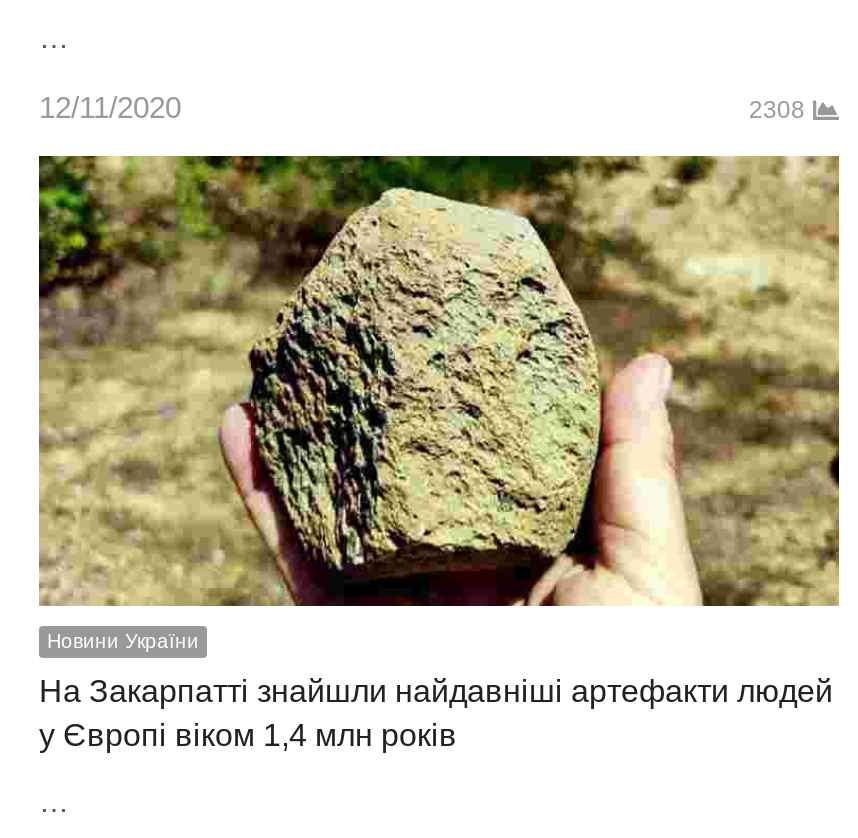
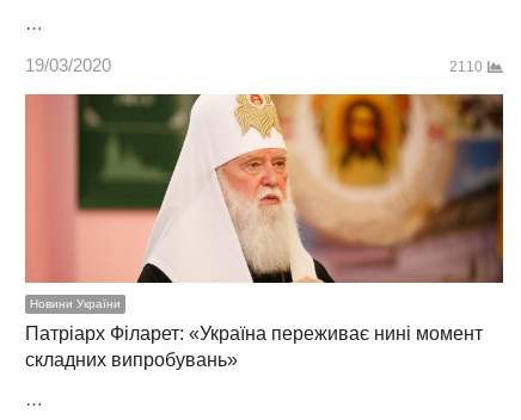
[39,90,181,124] 12/11/2020 -> [25,55,111,75] 19/03/2020
[749,96,805,124] 2308 -> [449,58,483,75] 2110
[37,154,841,752] [image] | На Закарпатті знайшли найдавніші артефакти людей | у Європі віком 1,4 млн років -> [24,93,504,370] [image] | Патріарх Філарет: «Україна переживає нині момент | складних випробувань»

